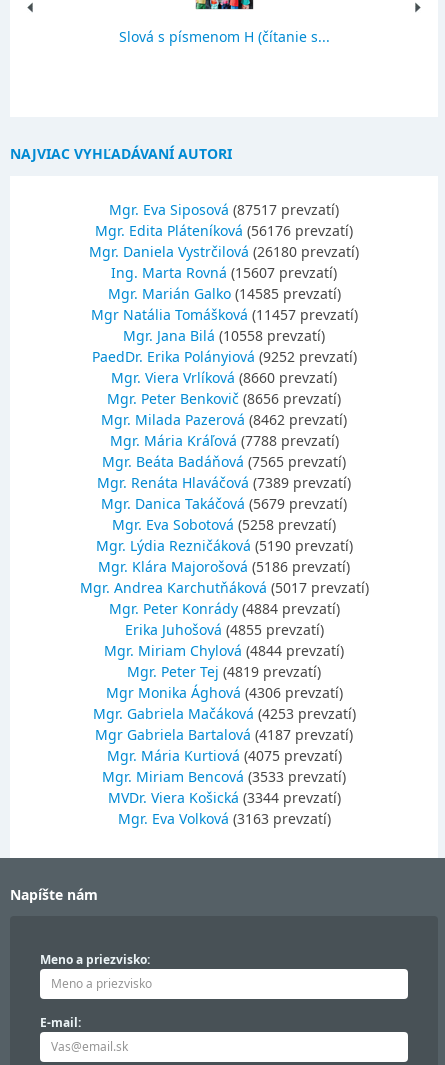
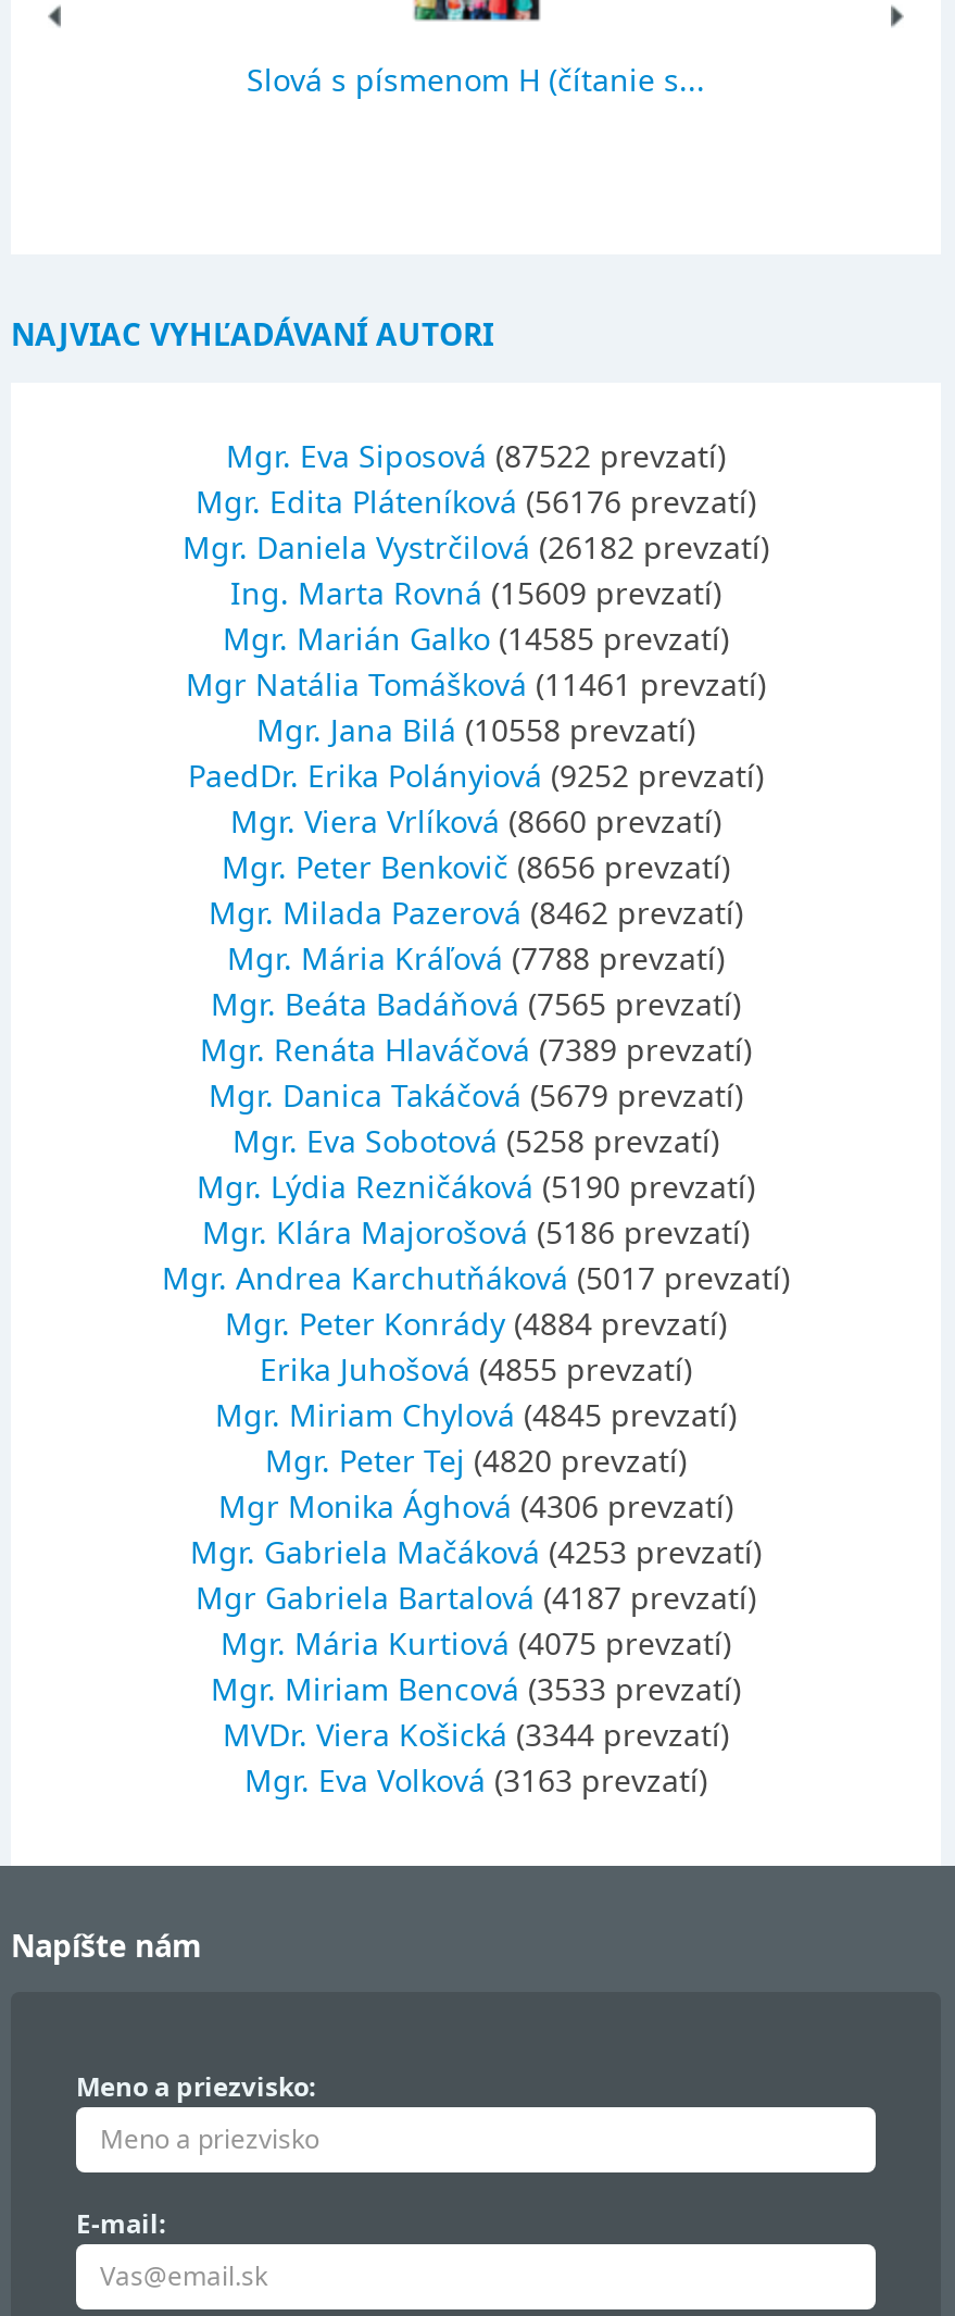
[109,200,339,219] Mgr. Eva Siposová (87517 prevzatí) -> [226,435,726,476] Mgr. Eva Siposová (87522 prevzatí)
[89,242,359,261] Mgr. Daniela Vystrčilová (26180 prevzatí) -> [183,526,769,568] Mgr. Daniela Vystrčilová (26182 prevzatí)
[111,263,337,282] Ing. Marta Rovná (15607 prevzatí) -> [230,572,721,613] Ing. Marta Rovná (15609 prevzatí)
[90,305,357,324] Mgr Natália Tomášková (11457 prevzatí) -> [186,663,766,705] Mgr Natália Tomášková (11461 prevzatí)
[104,641,344,660] Mgr. Miriam Chylová (4844 prevzatí) -> [215,1394,737,1435] Mgr. Miriam Chylová (4845 prevzatí)
[127,662,321,681] Mgr. Peter Tej (4819 prevzatí) -> [265,1440,687,1481] Mgr. Peter Tej (4820 prevzatí)

